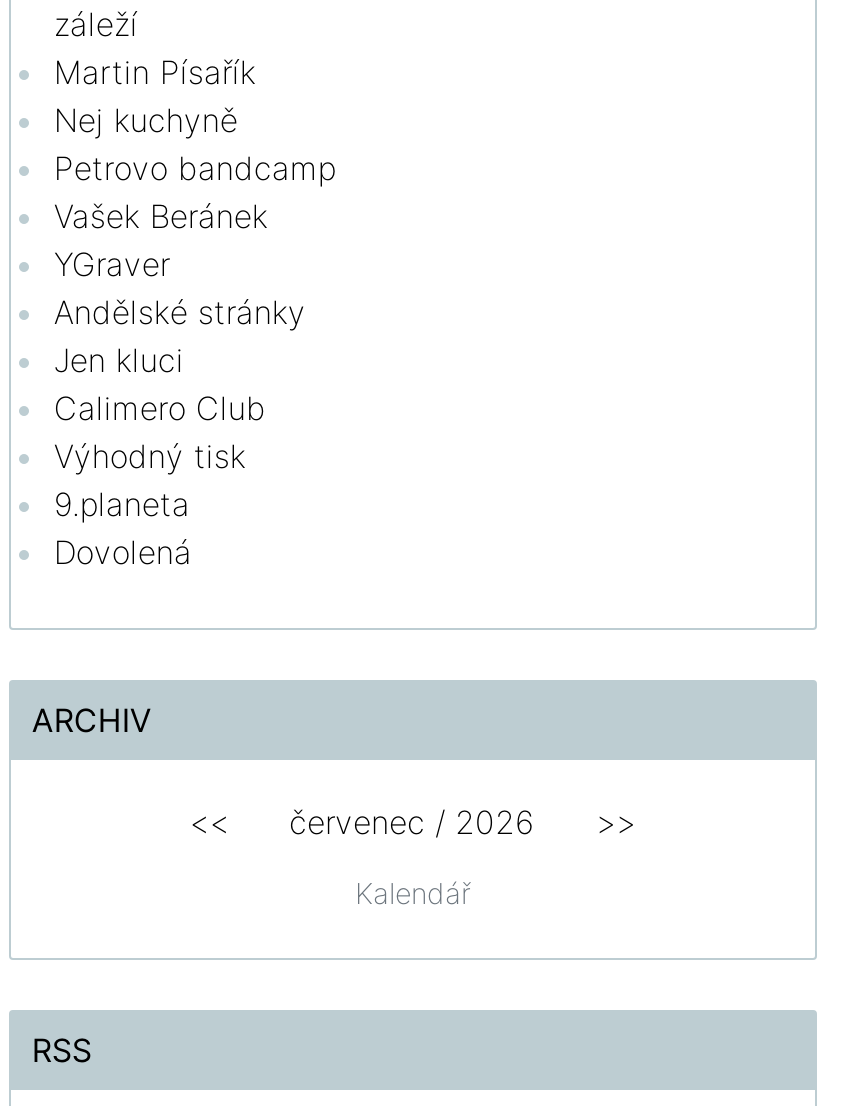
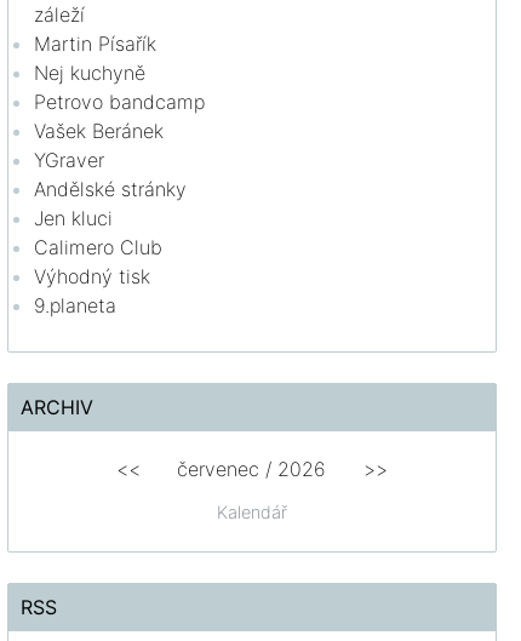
[54,533,192,573] Dovolená -> none

